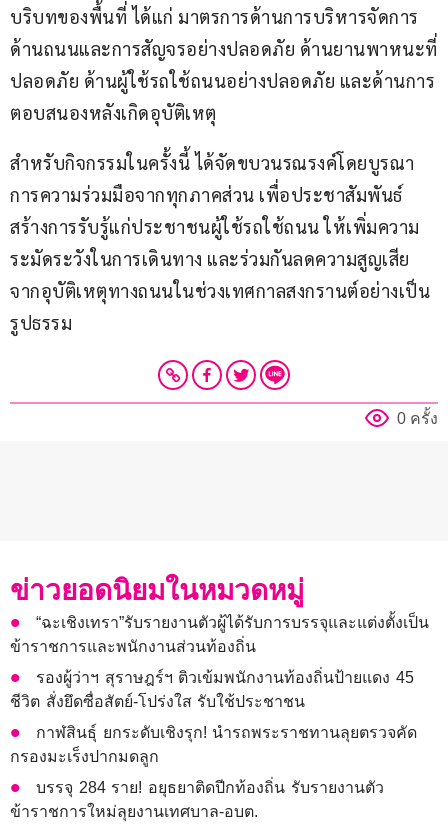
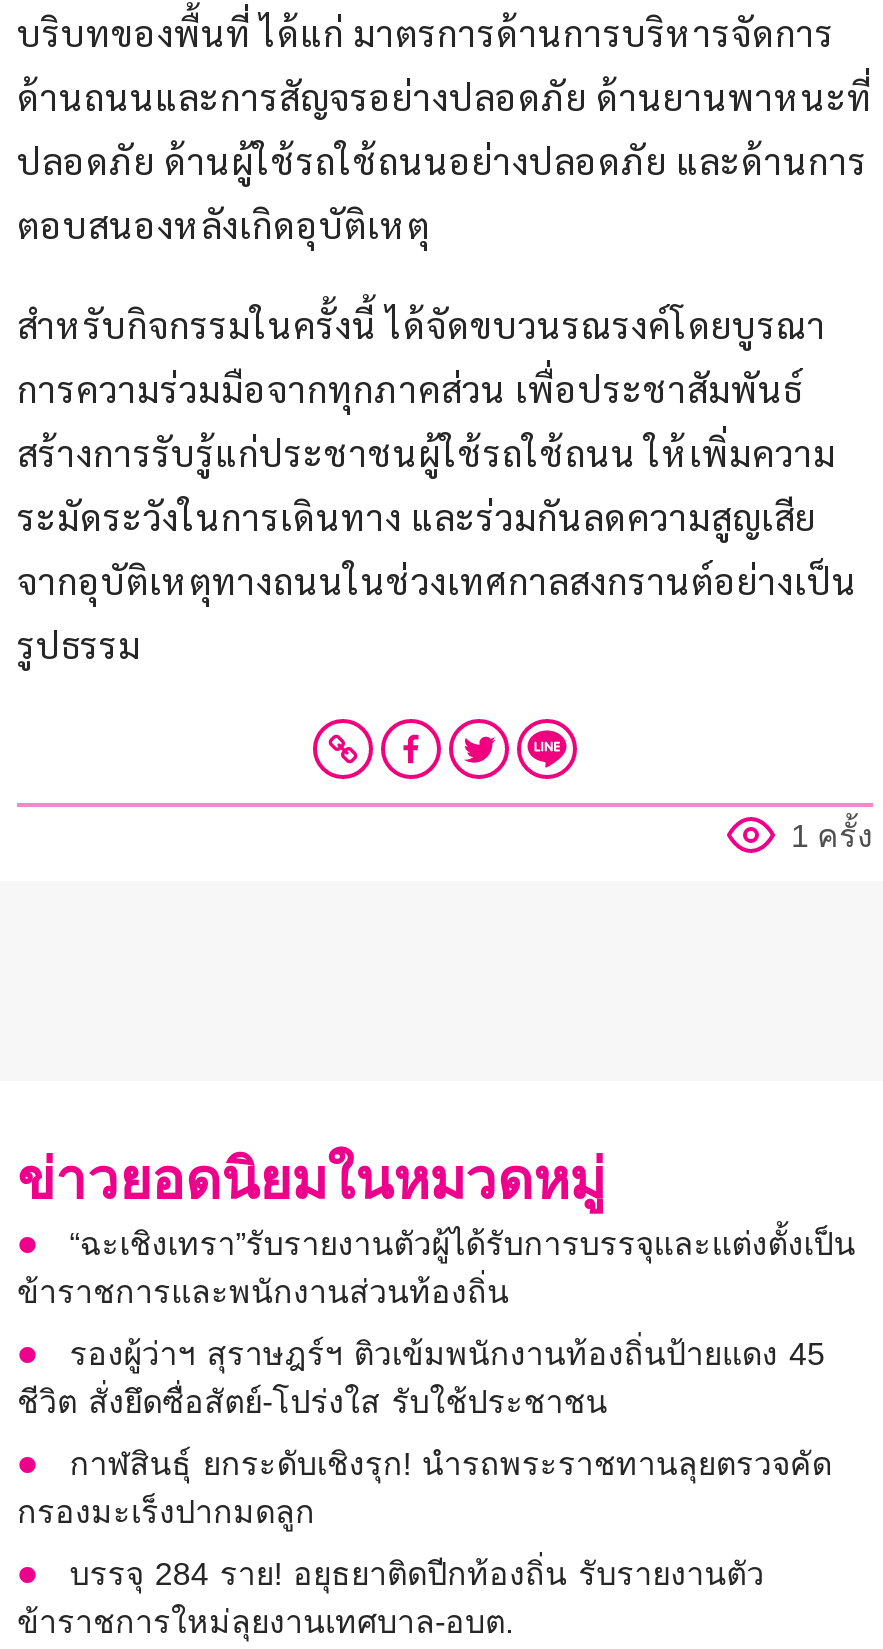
[397,410,438,427] 0 ครั้ง -> [791,819,873,853] 1 ครั้ง

